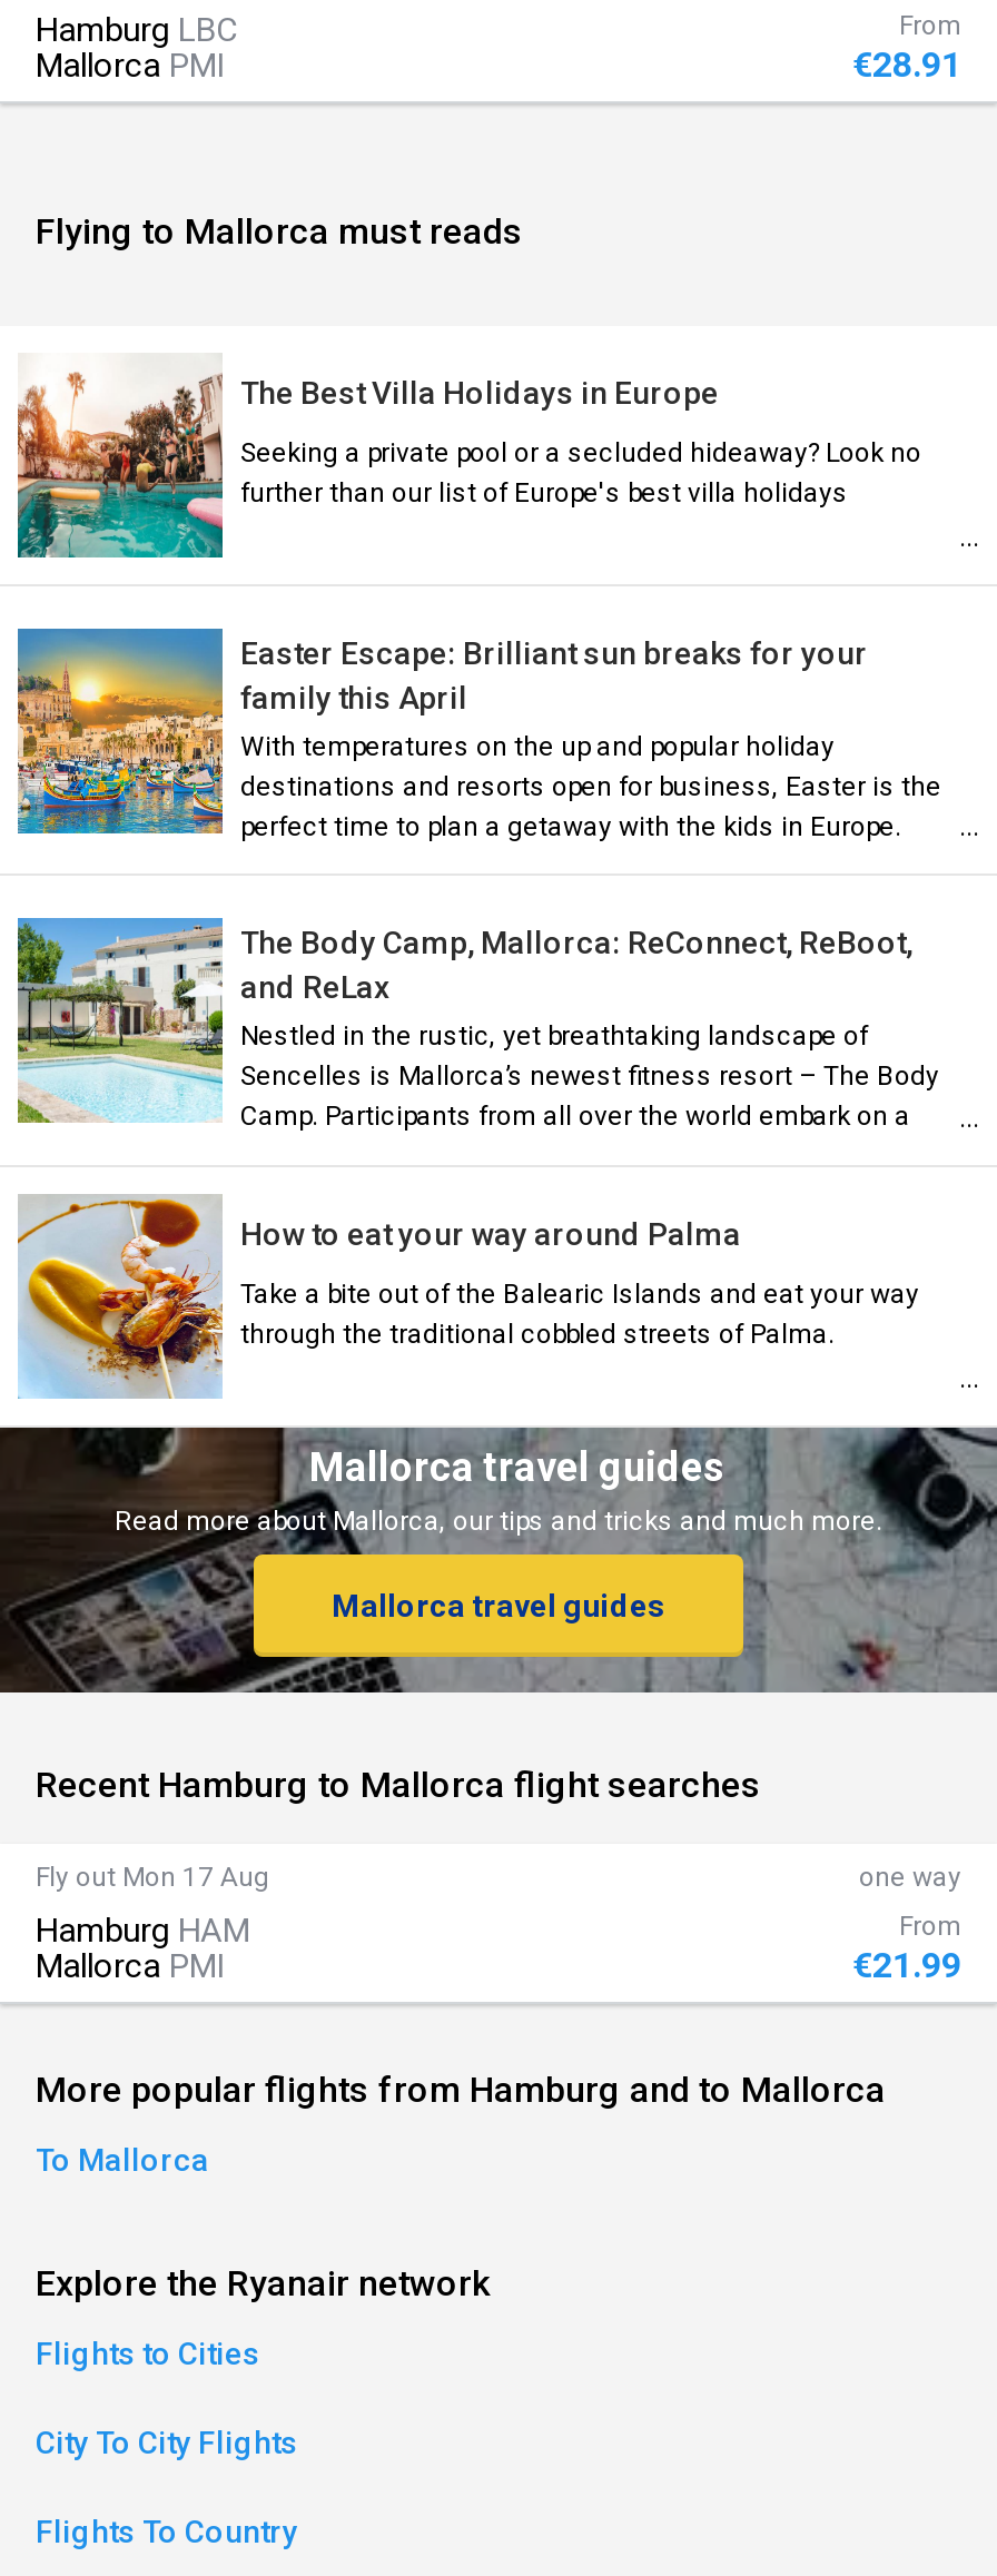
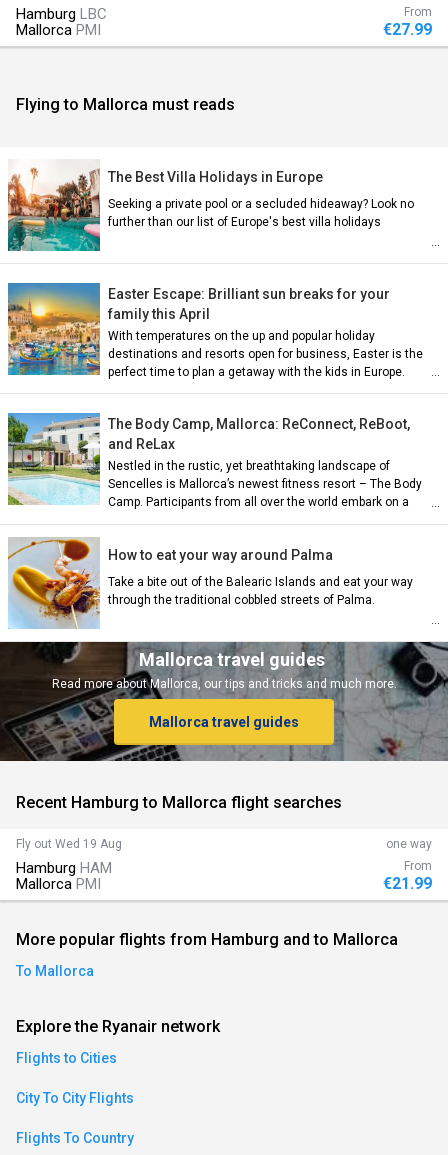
[852,43,961,86] €28.91 -> [383,20,432,39] €27.99
[36,1861,269,1892] Fly out Mon 17 Aug -> [16,837,122,851] Fly out Wed 19 Aug

